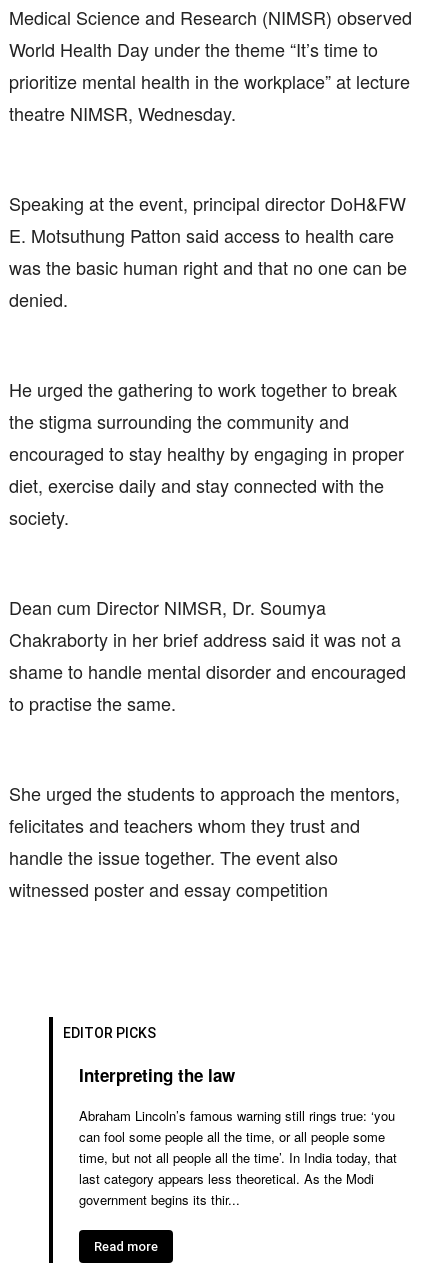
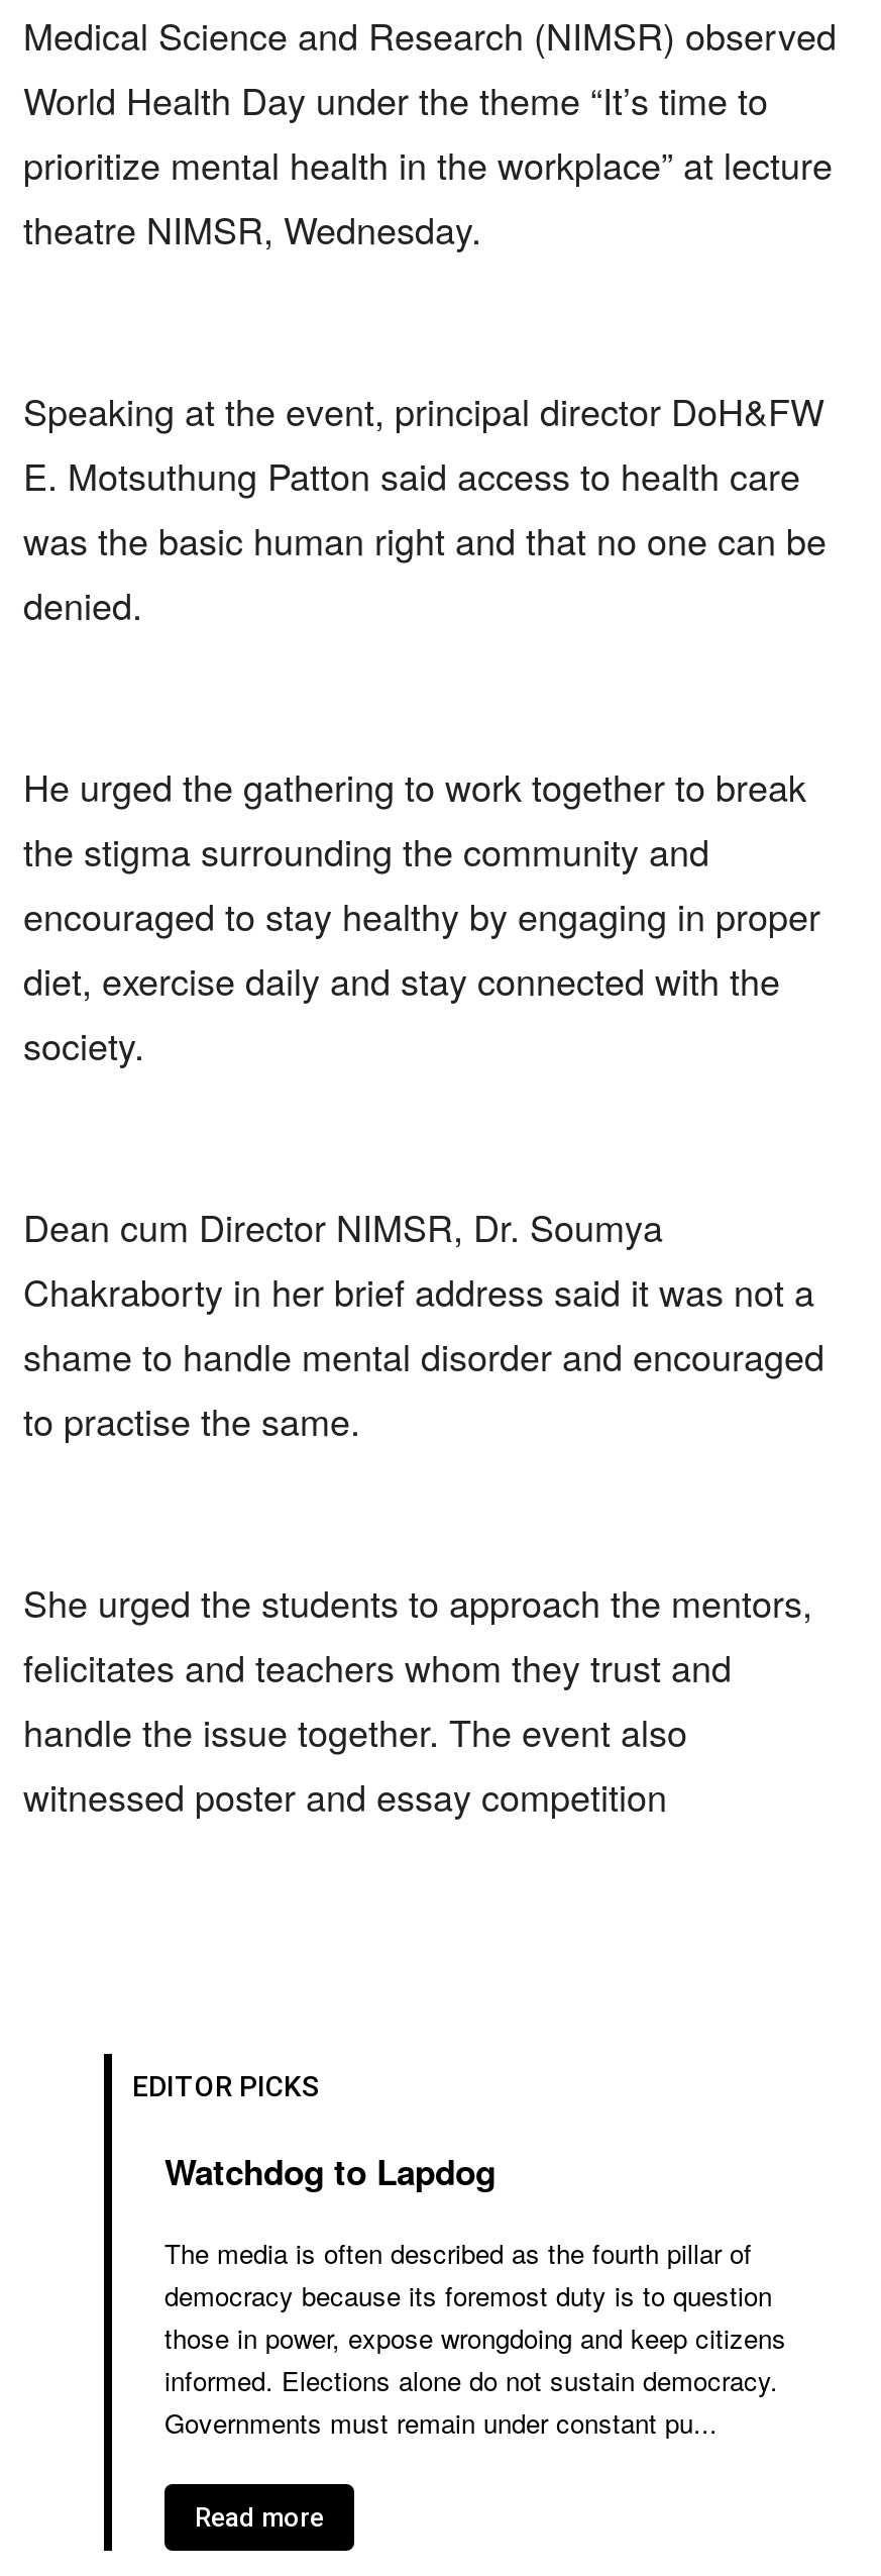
[79,1063,235,1087] Interpreting the law -> [164,2148,495,2196] Watchdog to Lapdog
[79,1106,397,1209] Abraham Lincoln’s famous warning still rings true: ‘you | can fool some people all the time, or all people some | time, but not all people all the time’. In India today, that | last category appears less theoretical. As the Modi | government begins its thir... -> [164,2234,786,2443] The media is often described as the fourth pillar of | democracy because its foremost duty is to question | those in power, expose wrongdoing and keep citizens | informed. Elections alone do not sustain democracy. | Governments must remain under constant pu...

